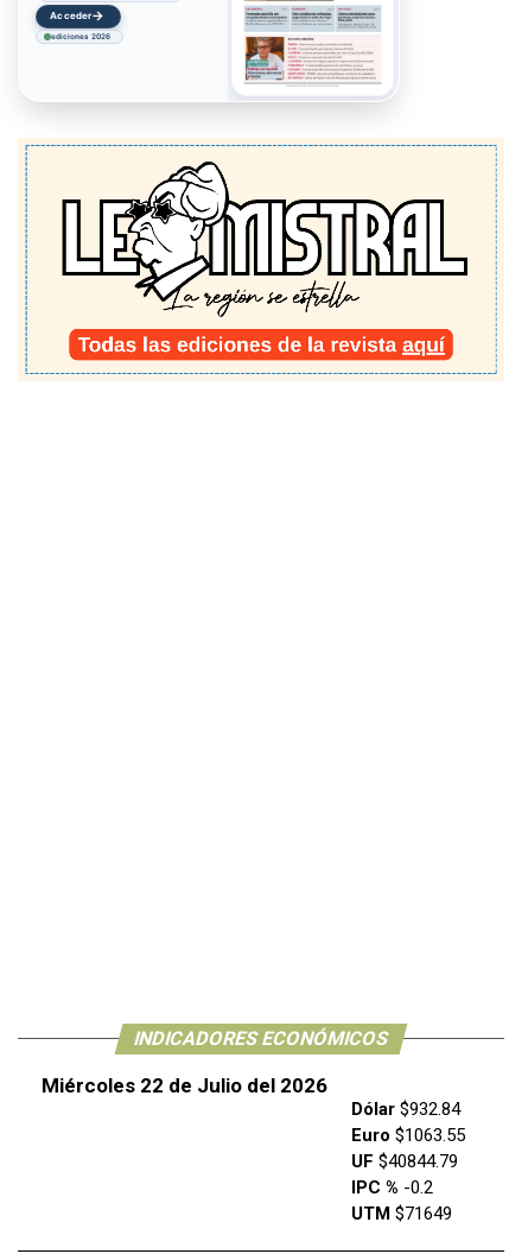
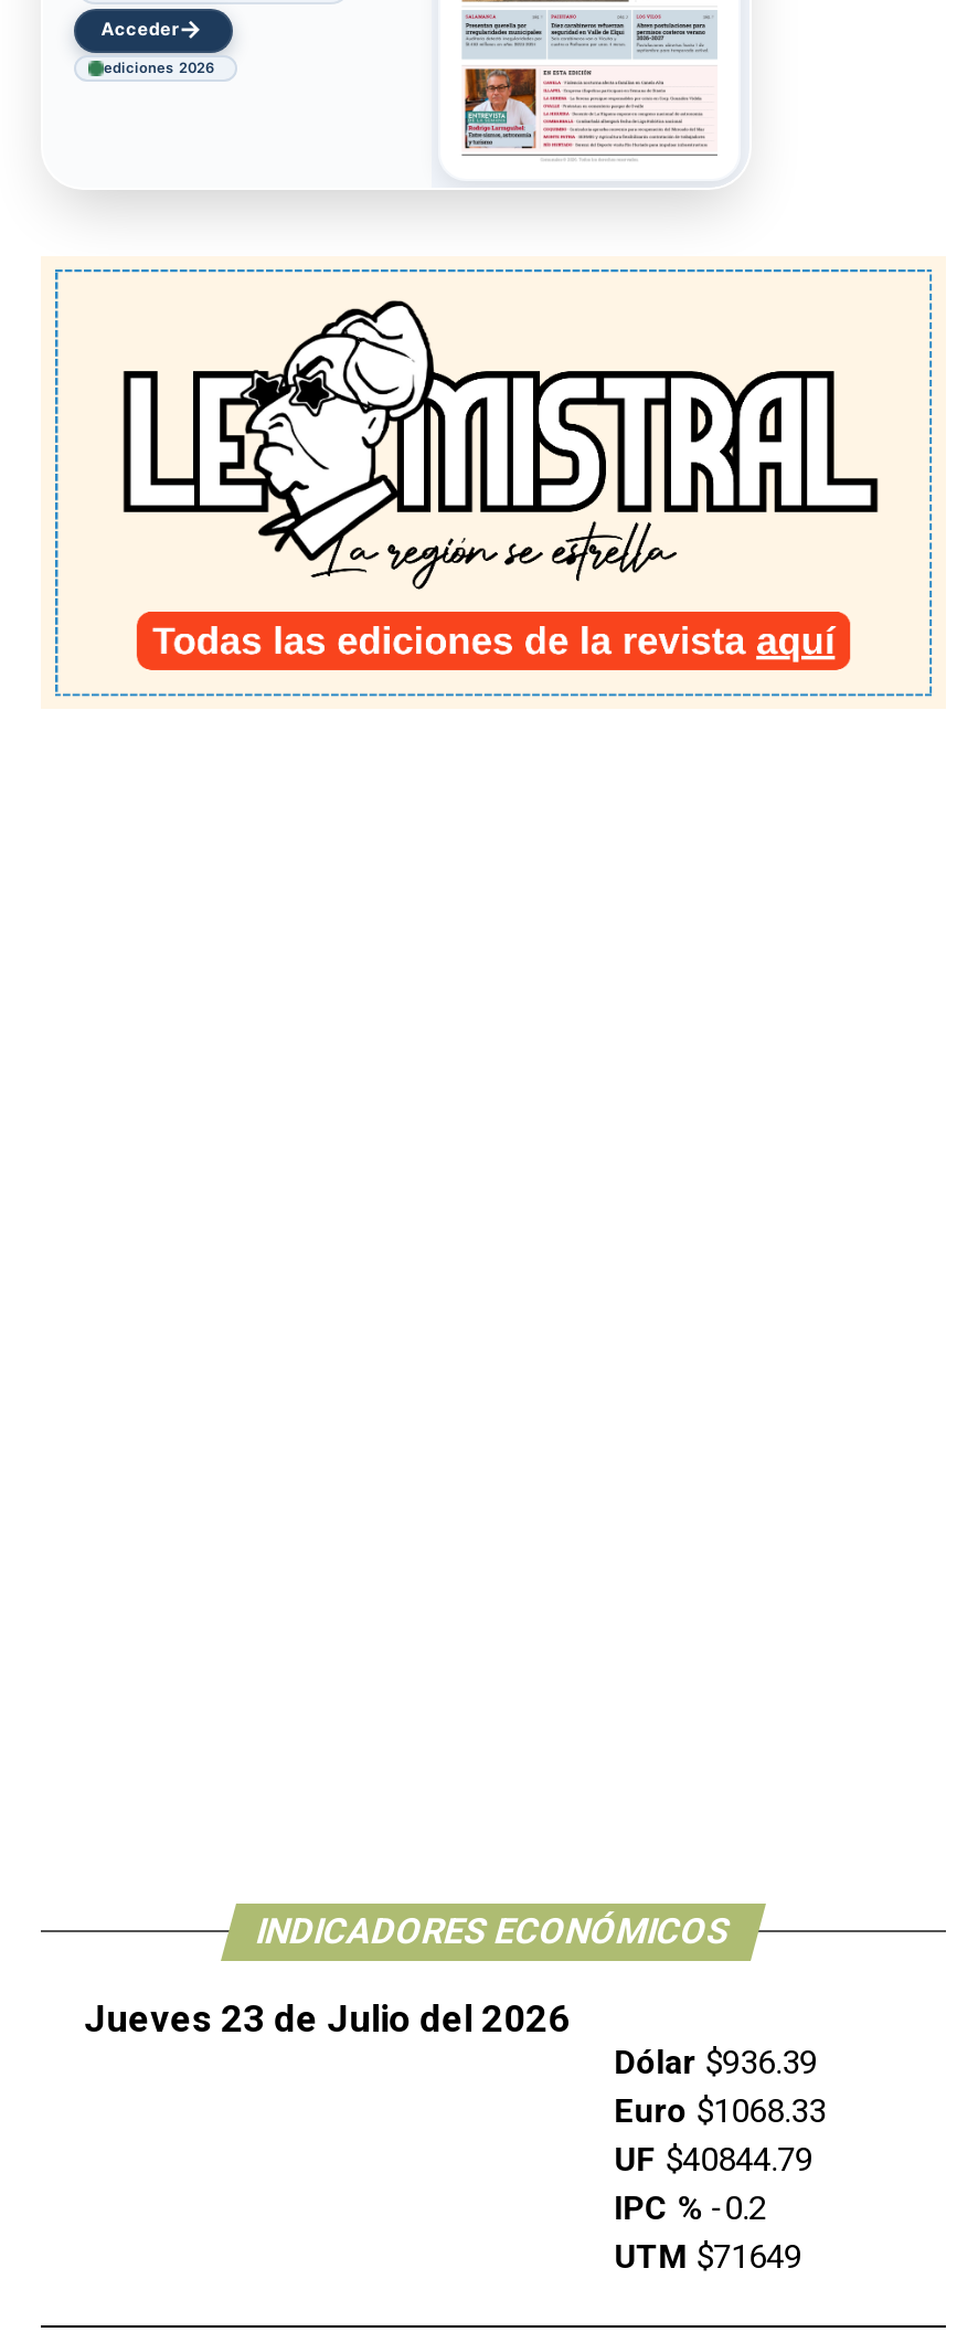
[41,1073,327,1097] Miércoles 22 de Julio del 2026 -> [84,1996,570,2041] Jueves 23 de Julio del 2026
[351,1098,460,1120] Dólar $932.84 -> [614,2043,817,2082] Dólar $936.39
[351,1125,465,1146] Euro $1063.55 -> [614,2091,826,2131] Euro $1068.33

